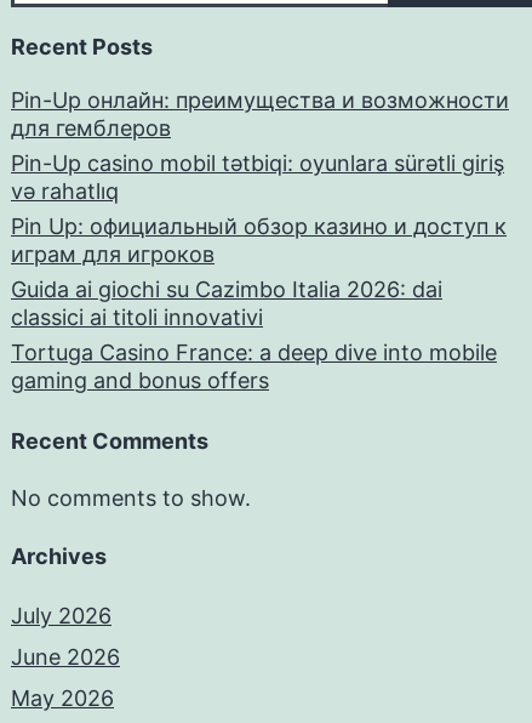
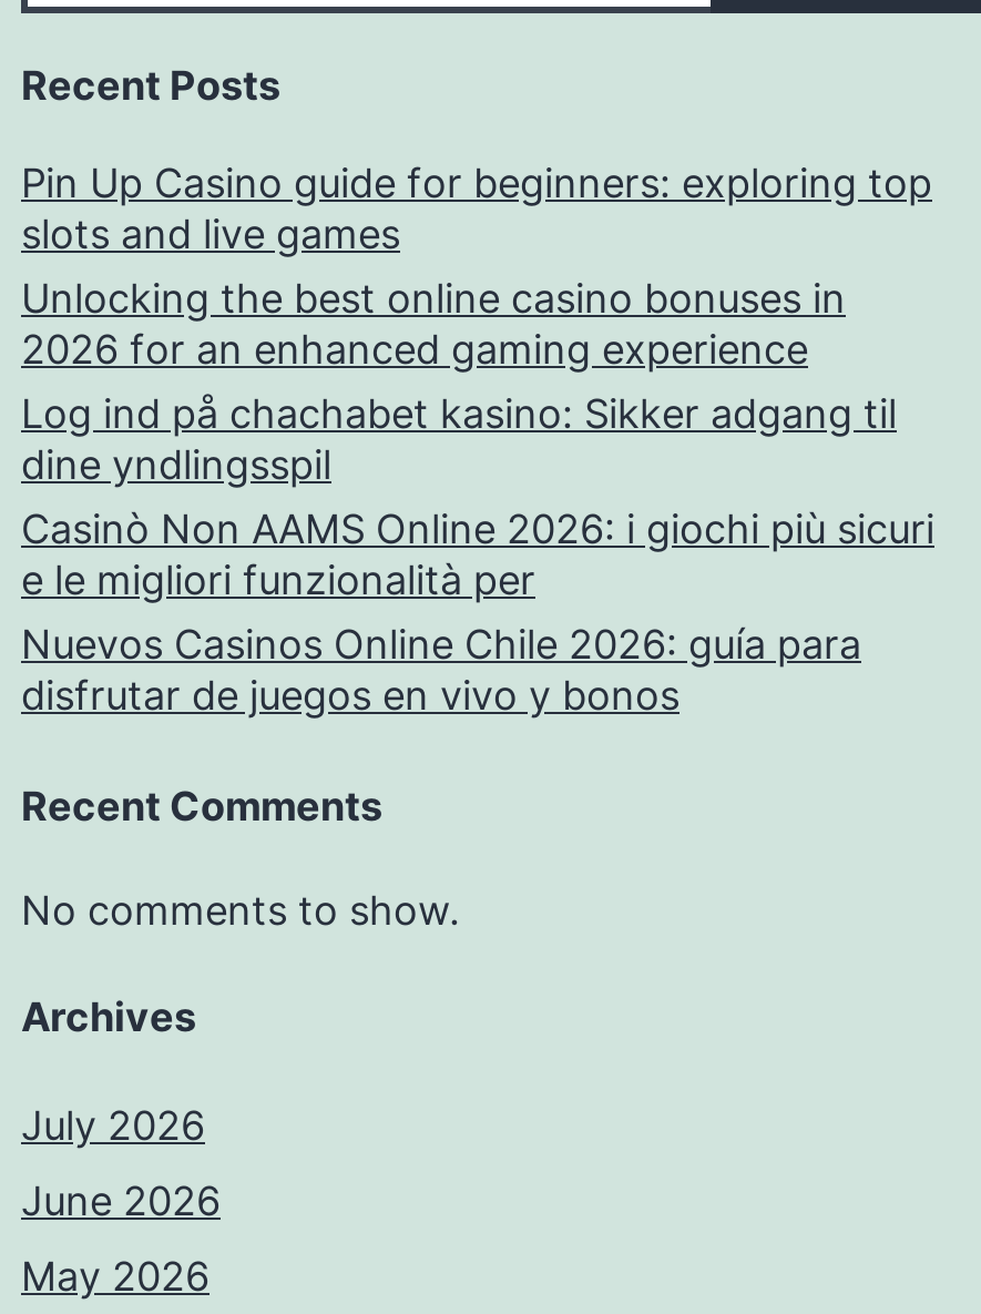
[11,88,509,394] Pin-Up онлайн: преимущества и возможности | для гемблеров | Pin-Up casino mobil tətbiqi: oyunlara sürətli giriş | və rahatlıq | Pin Up: официальный обзор казино и доступ к | играм для игроков | Guida ai giochi su Cazimbo Italia 2026: dai | classici ai titoli innovativi | Tortuga Casino France: a deep dive into mobile | gaming and bonus offers -> [21,161,934,719] Pin Up Casino guide for beginners: exploring top | slots and live games | Unlocking the best online casino bonuses in | 2026 for an enhanced gaming experience | Log ind på chachabet kasino: Sikker adgang til | dine yndlingsspil | Casinò Non AAMS Online 2026: i giochi più sicuri | e le migliori funzionalità per | Nuevos Casinos Online Chile 2026: guía para | disfrutar de juegos en vivo y bonos

